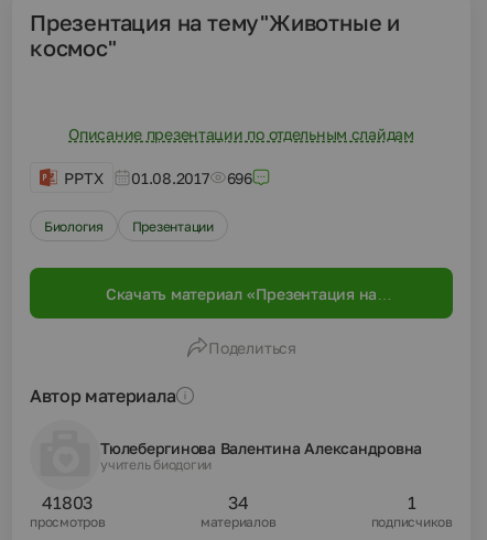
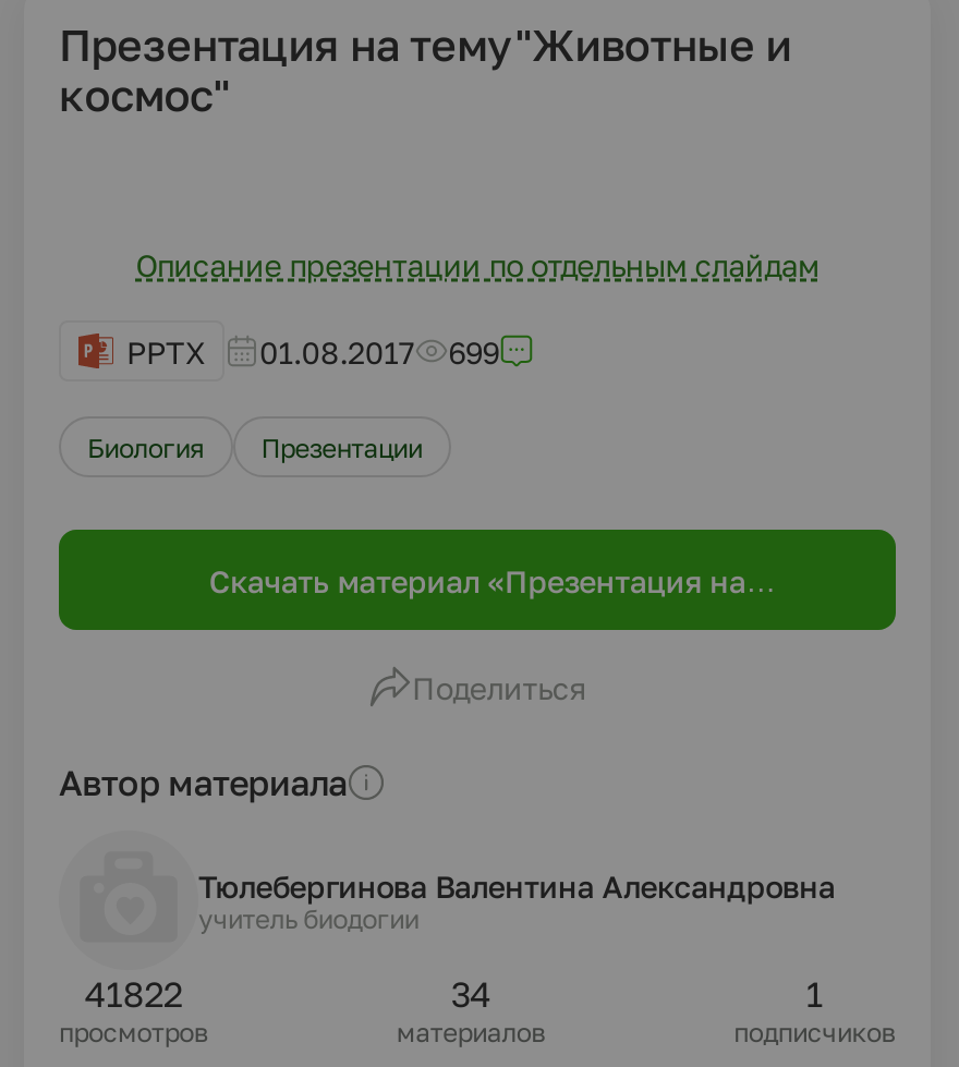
[64,168,252,187] PPTX 01.08.2017 696 -> [126,332,499,369] PPTX 01.08.2017 699
[42,492,93,514] 41803 -> [85,972,182,1016] 41822

